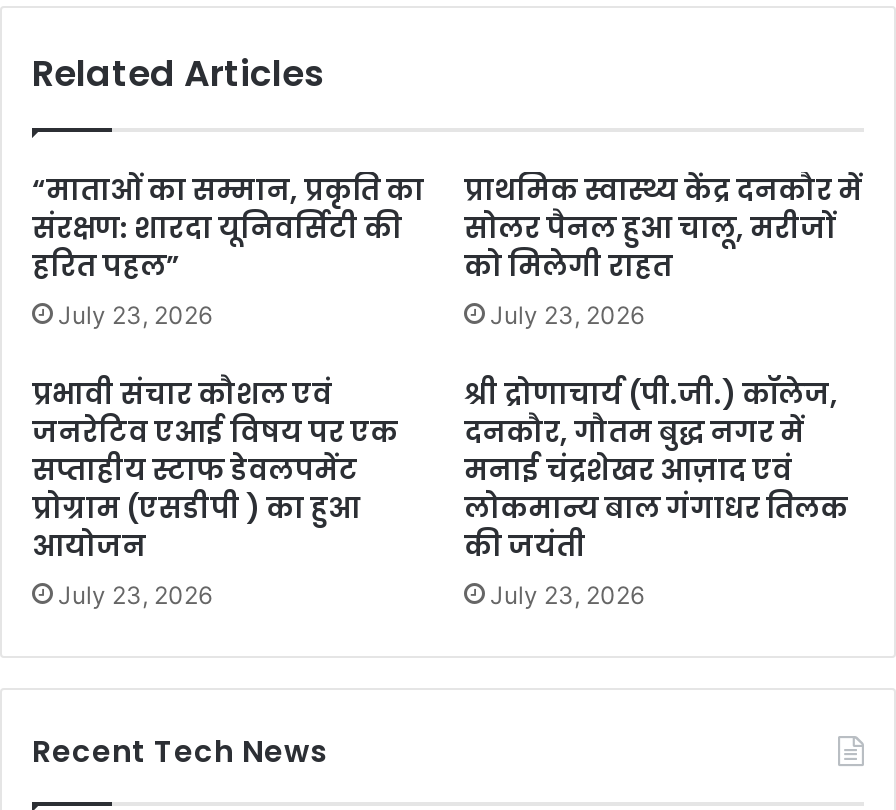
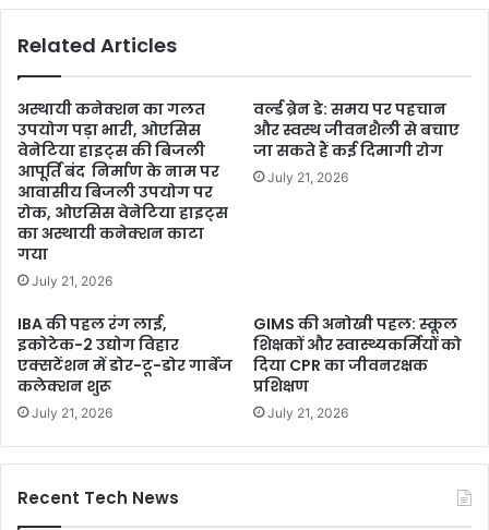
[32,170,424,330] “माताओं का सम्मान, प्रकृति का | संरक्षण: शारदा यूनिवर्सिटी की | हरित पहल” | July 23, 2026 -> [17,98,228,289] अस्थायी कनेक्शन का गलत | उपयोग पड़ा भारी, ओएसिस | वेनेटिया हाइट्स की बिजली | आपूर्ति बंद निर्माण के नाम पर | आवासीय बिजली उपयोग पर | रोक, ओएसिस वेनेटिया हाइट्स | का अस्थायी कनेक्शन काटा | गया | July 21, 2026
[464,170,862,330] प्राथमिक स्वास्थ्य केंद्र दनकौर में | सोलर पैनल हुआ चालू, मरीजों | को मिलेगी राहत | July 23, 2026 -> [253,98,460,185] वर्ल्ड ब्रेन डे: समय पर पहचान | और स्वस्थ जीवनशैली से बचाए | जा सकते हैं कई दिमागी रोग | July 21, 2026
[32,374,398,610] प्रभावी संचार कौशल एवं | जनरेटिव एआई विषय पर एक | सप्ताहीय स्टाफ डेवलपमेंट | प्रोग्राम (एसडीपी ) का हुआ | आयोजन | July 23, 2026 -> [17,313,232,421] IBA की पहल रंग लाई, | इकोटेक-2 उद्योग विहार | एक्सटेंशन में डोर-टू-डोर गार्बेज | कलेक्शन शुरू | July 21, 2026
[464,374,848,610] श्री द्रोणाचार्य (पी.जी.) कॉलेज, | दनकौर, गौतम बुद्ध नगर में | मनाई चंद्रशेखर आज़ाद एवं | लोकमान्य बाल गंगाधर तिलक | की जयंती | July 23, 2026 -> [253,313,462,421] GIMS की अनोखी पहल: स्कूल | शिक्षकों और स्वास्थ्यकर्मियों को | दिया CPR का जीवनरक्षक | प्रशिक्षण | July 21, 2026

